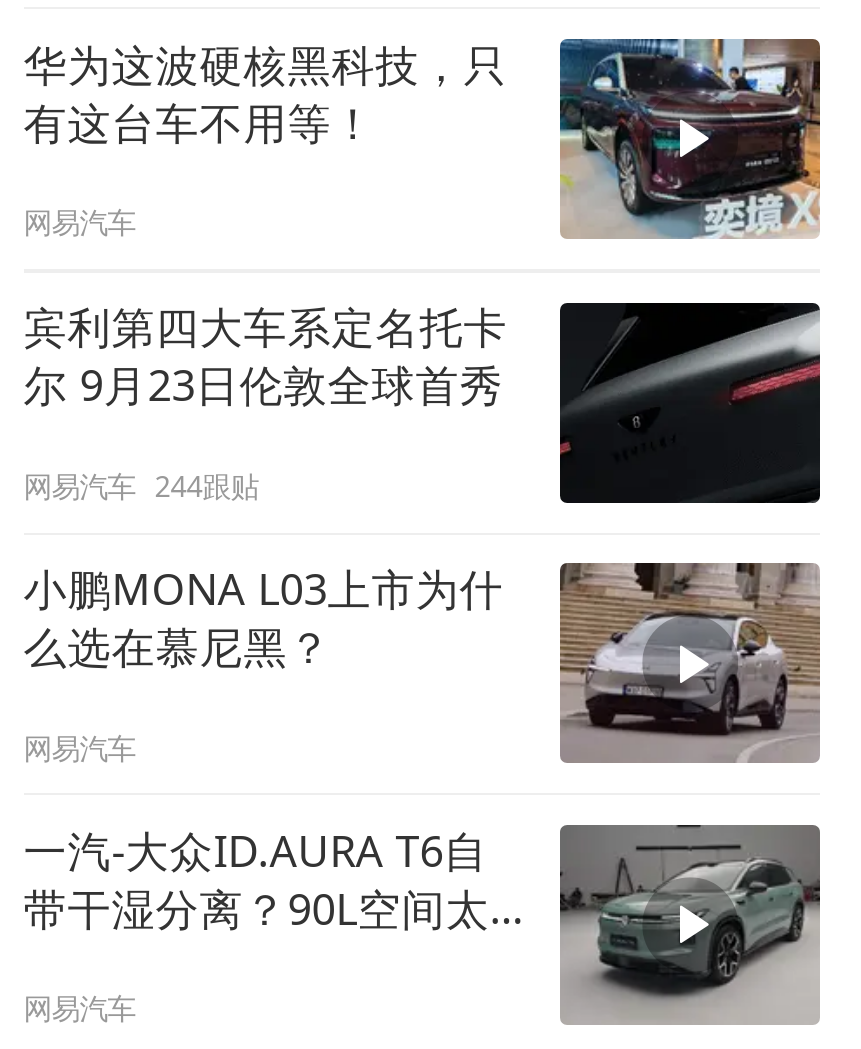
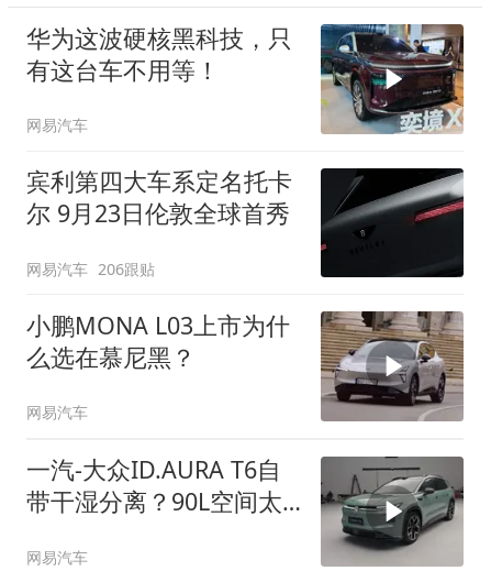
[23,466,259,504] 网易汽车 244跟贴 -> [26,258,155,279] 网易汽车 206跟贴

